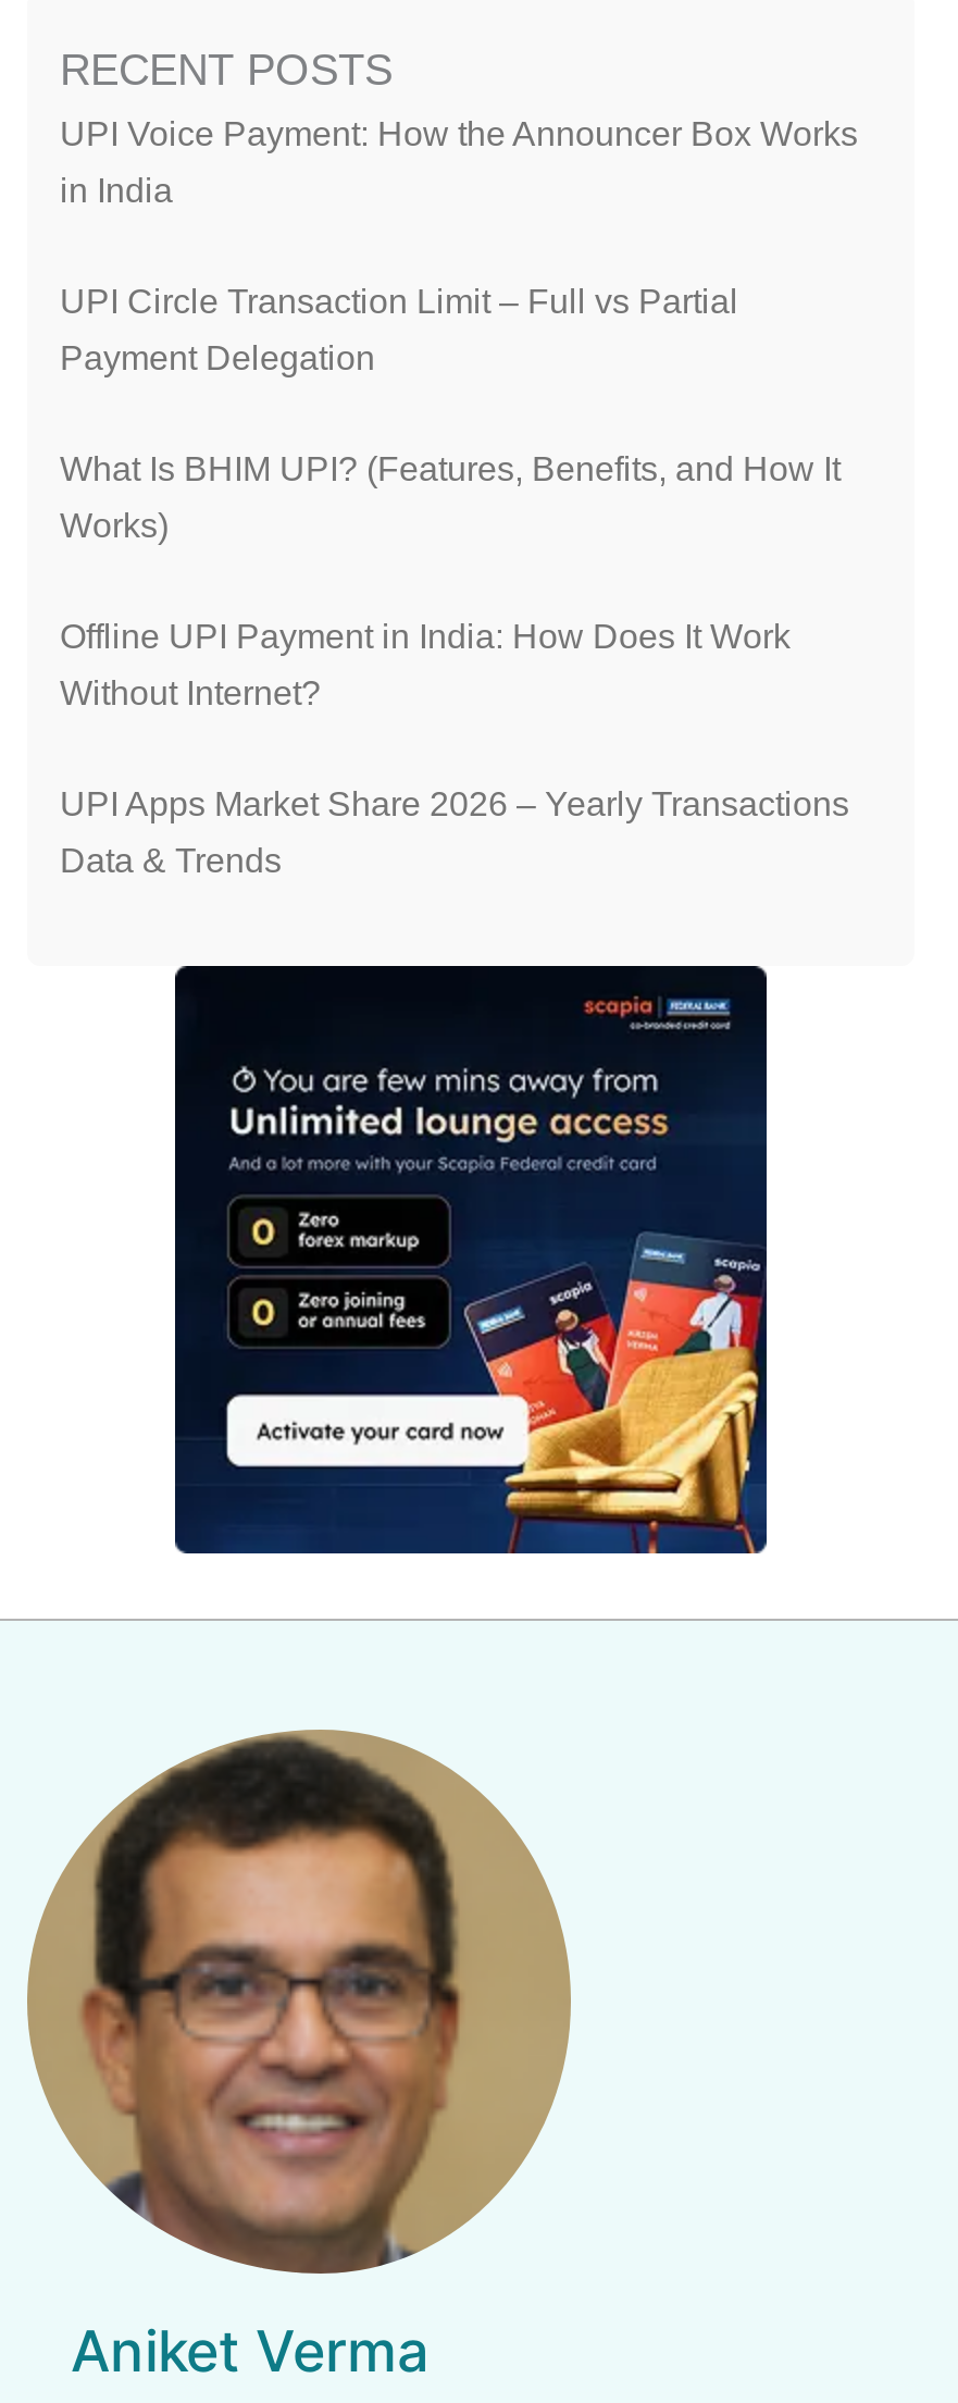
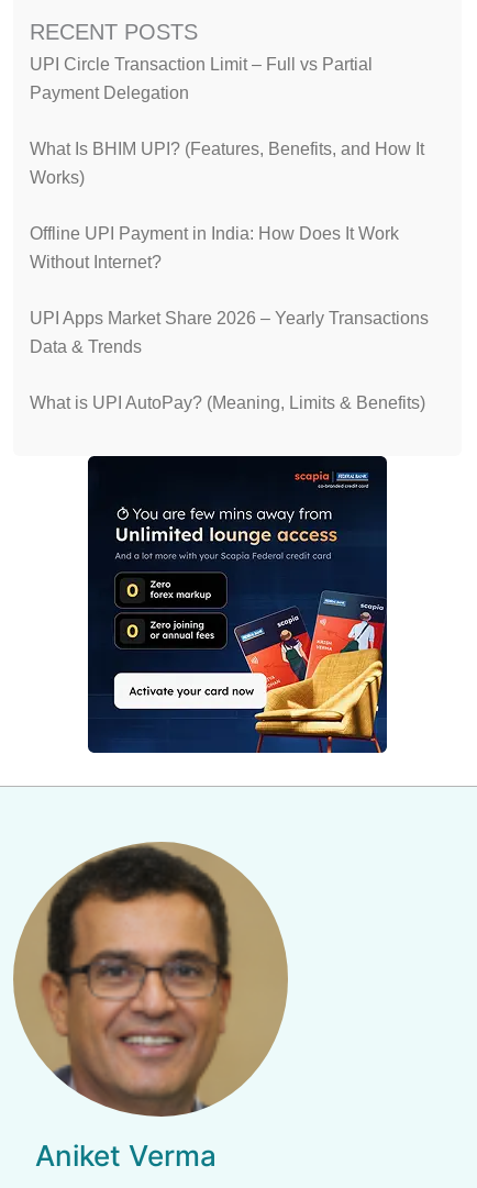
[60,115,858,209] UPI Voice Payment: How the Announcer Box Works | in India -> none
moved [60,283,849,879] -> [30,55,429,356]: UPI Circle Transaction Limit – Full vs Partial | Payment Delegation | What Is BHIM UPI? (Features, Benefits, and How It | Works) | Offline UPI Payment in India: How Does It Work | Without Internet? | UPI Apps Market Share 2026 – Yearly Transactions | Data & Trends
none -> [30,393,425,412] What is UPI AutoPay? (Meaning, Limits & Benefits)

